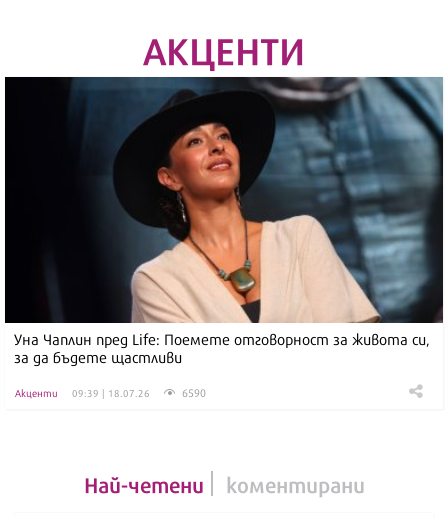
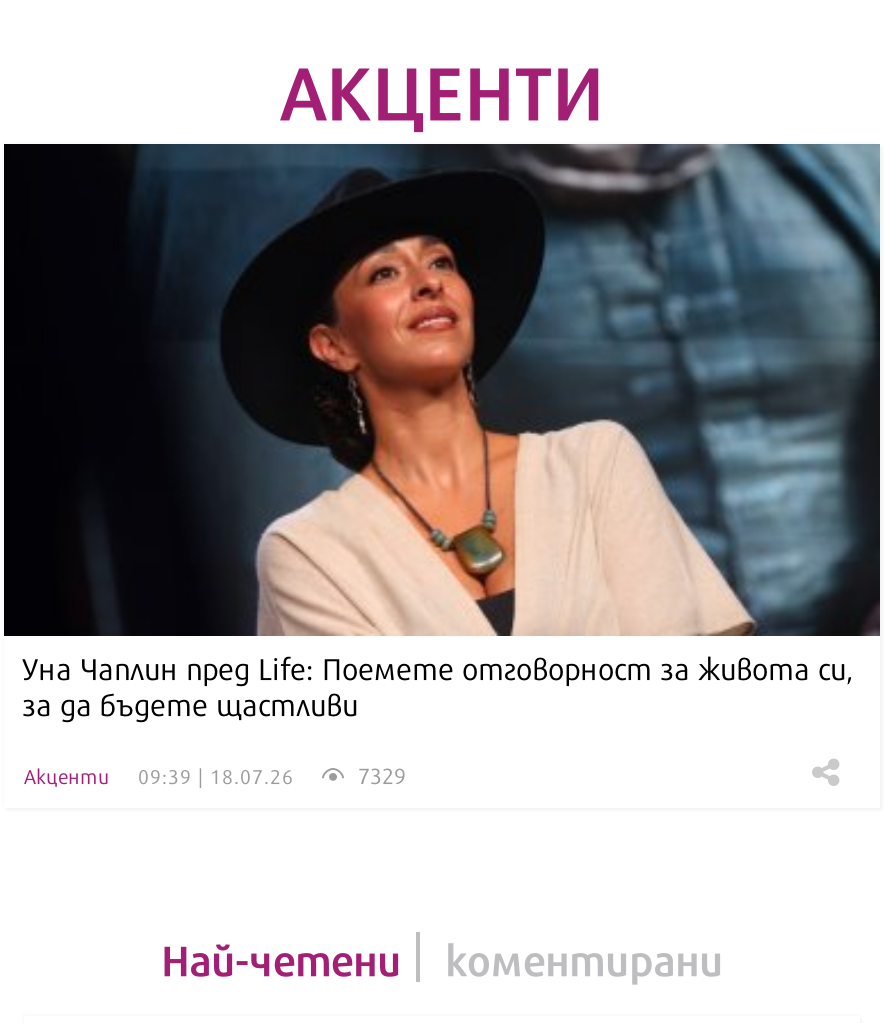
[179,384,206,400] 6590 -> [352,758,406,790] 7329

